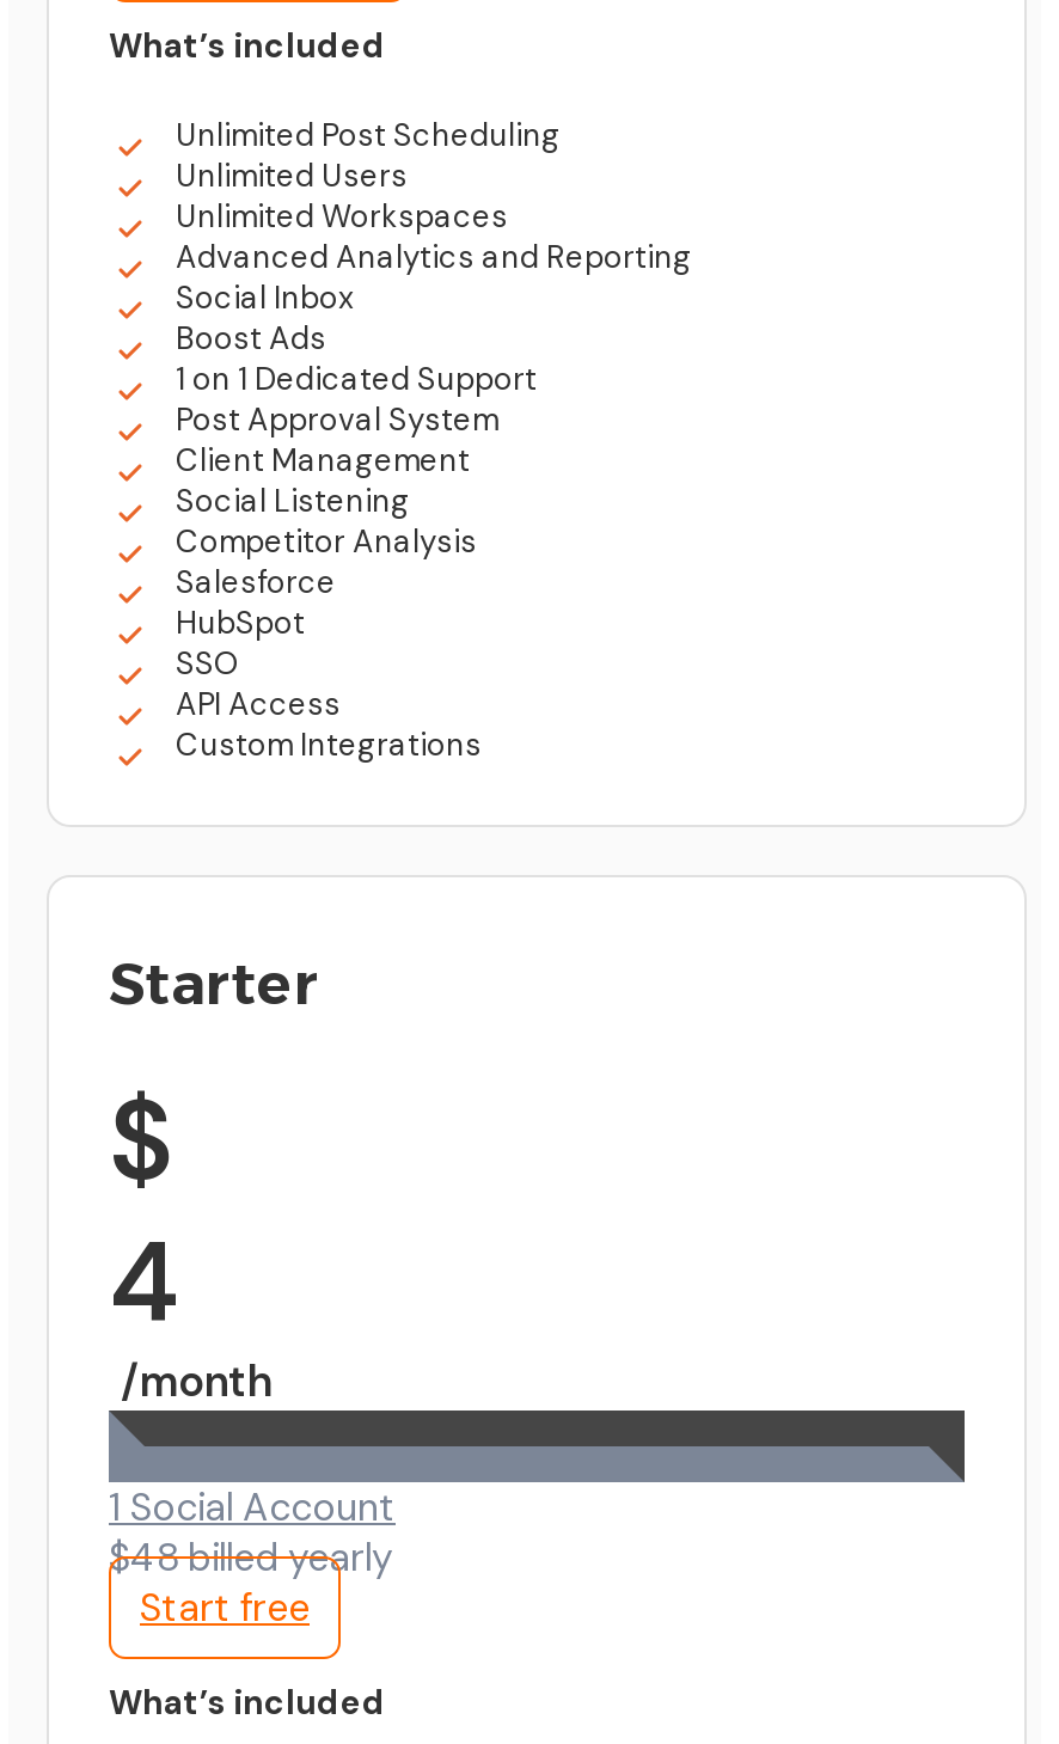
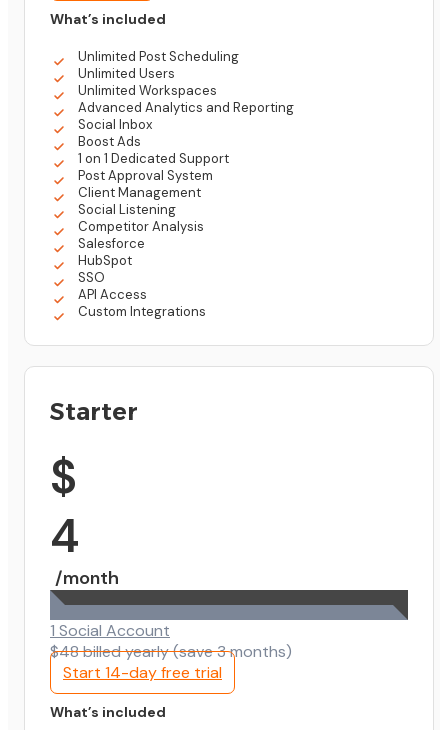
[109,1532,393,1633] $48billed yearly | Start free -> [50,641,292,683] $48billed yearly (save 3 months) | Start 14-day free trial

